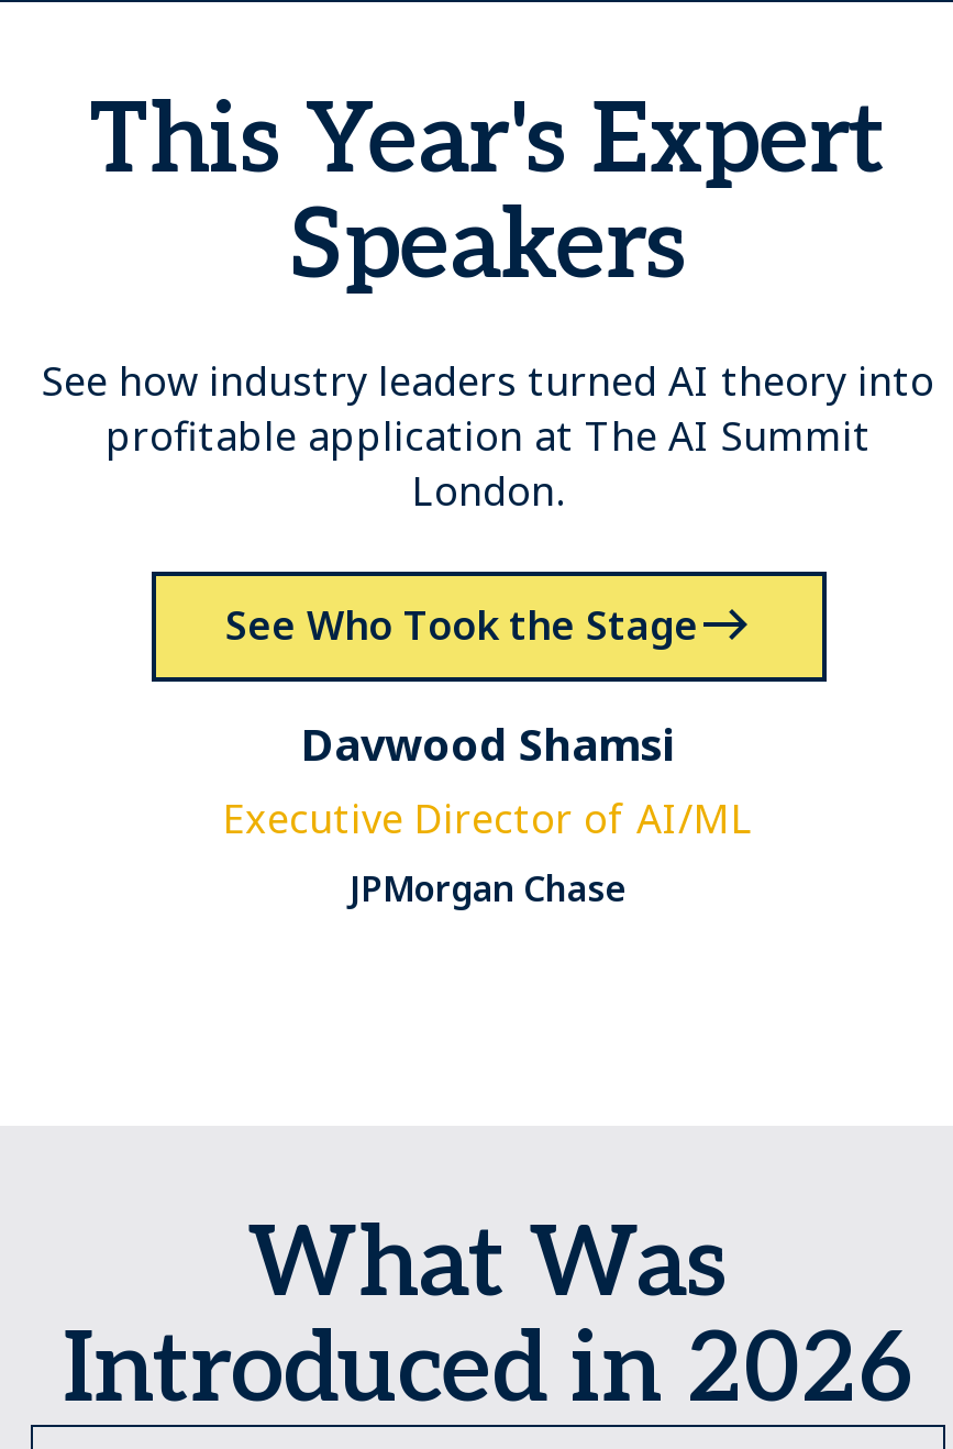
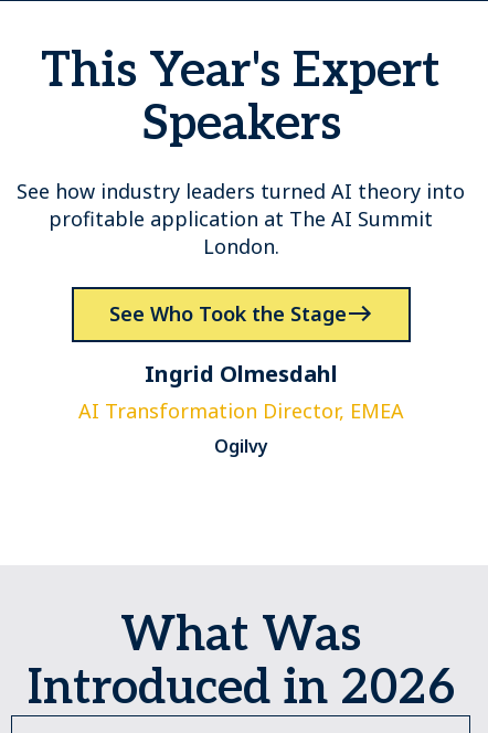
[223,715,753,912] Davwood Shamsi | Executive Director of AI/ML | JPMorgan Chase -> [78,359,404,458] Ingrid Olmesdahl | AI Transformation Director, EMEA | Ogilvy

